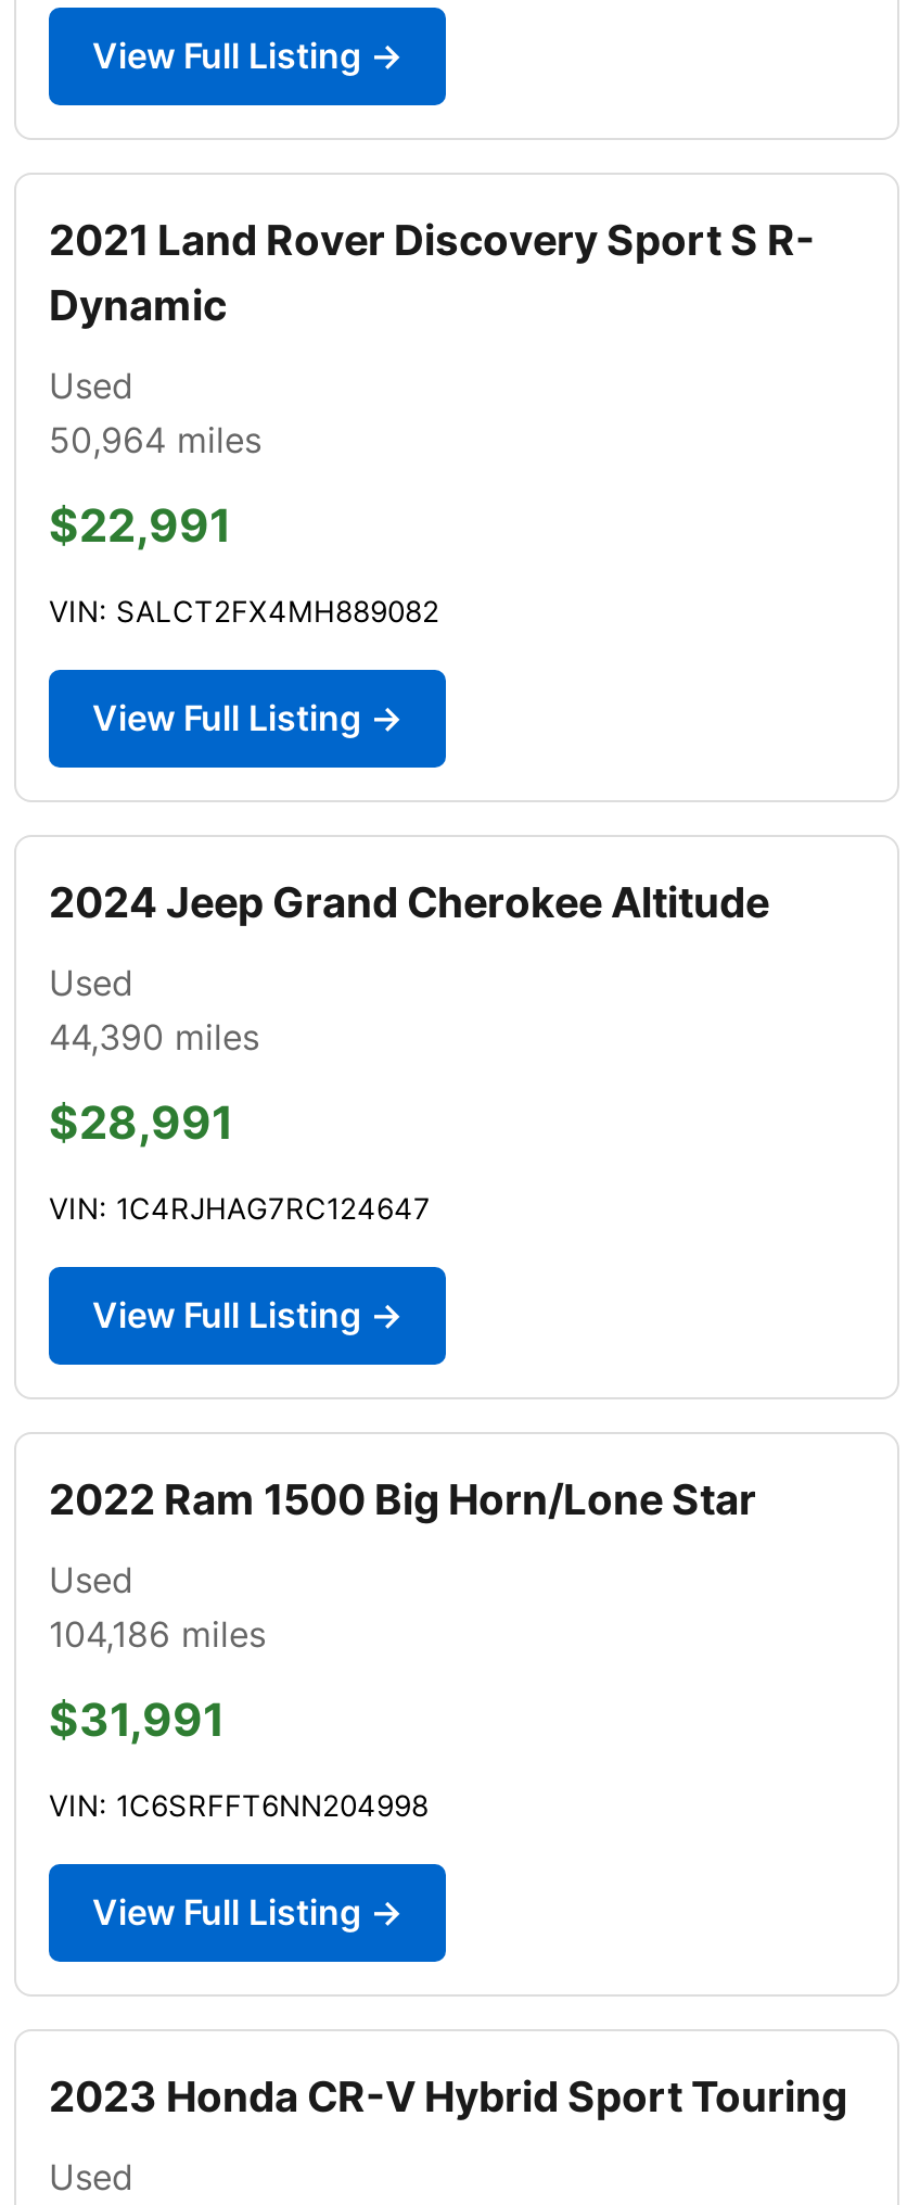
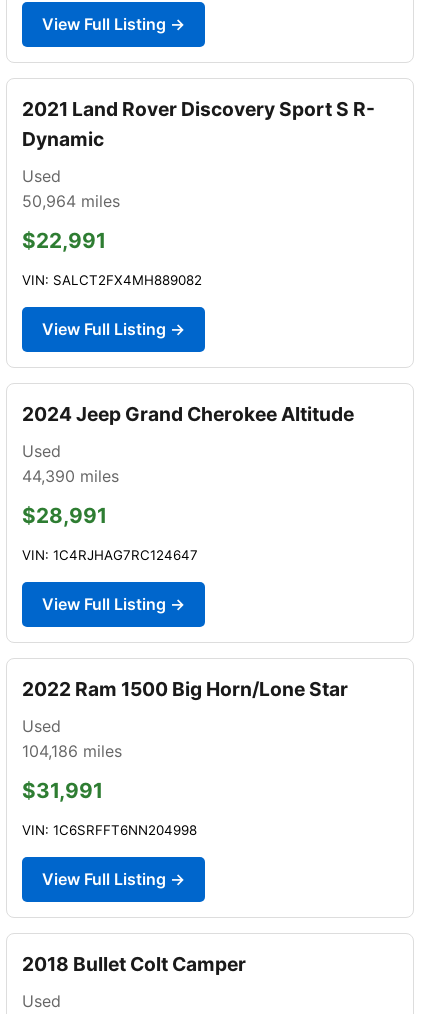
[49,2070,847,2122] 2023 Honda CR-V Hybrid Sport Touring -> [22,952,246,976] 2018 Bullet Colt Camper

